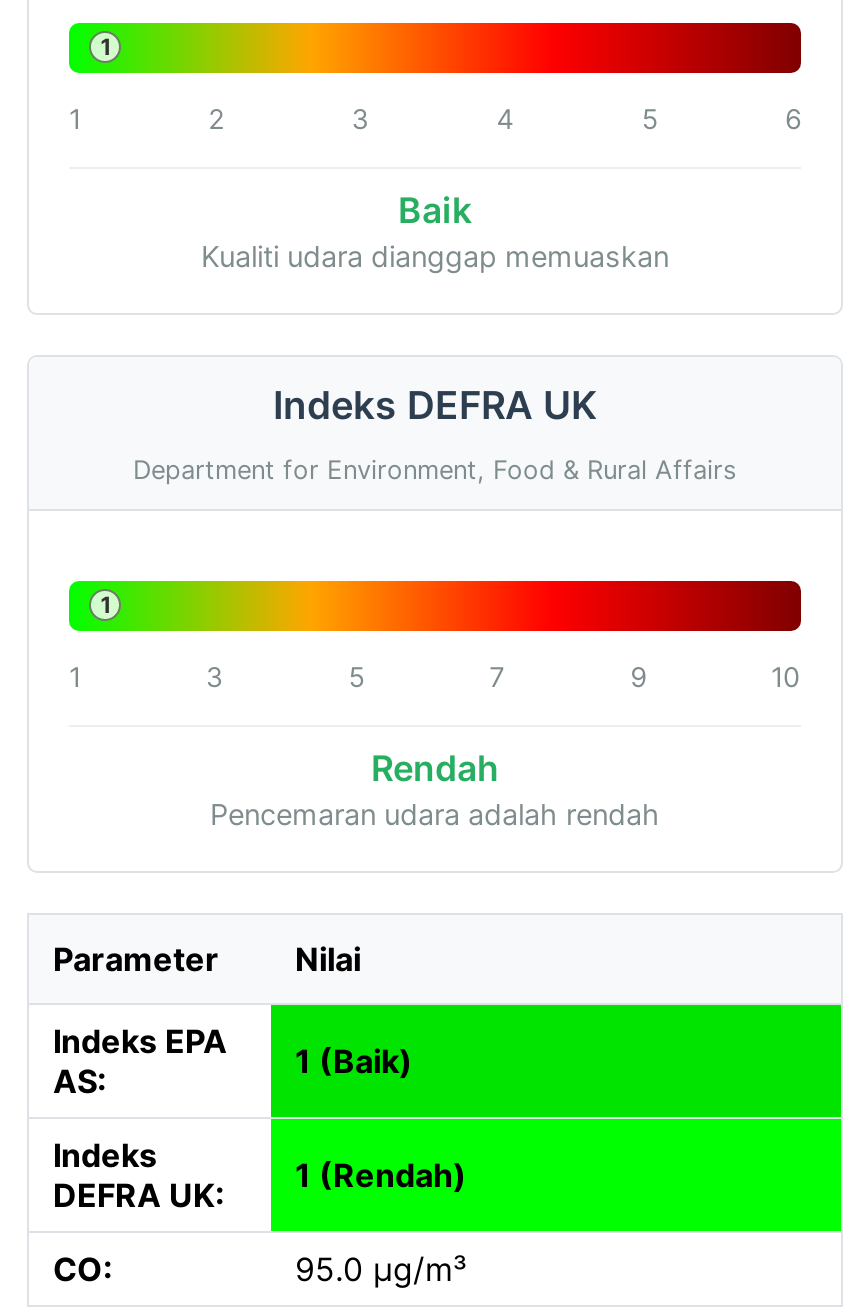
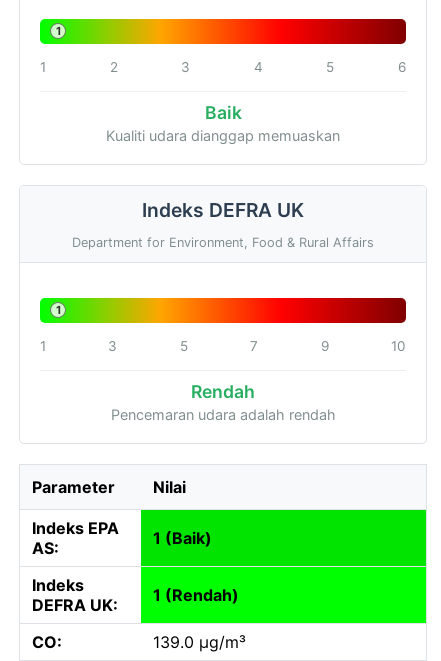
[295,1248,467,1288] 95.0 µg/m³ -> [153,632,246,652] 139.0 µg/m³

